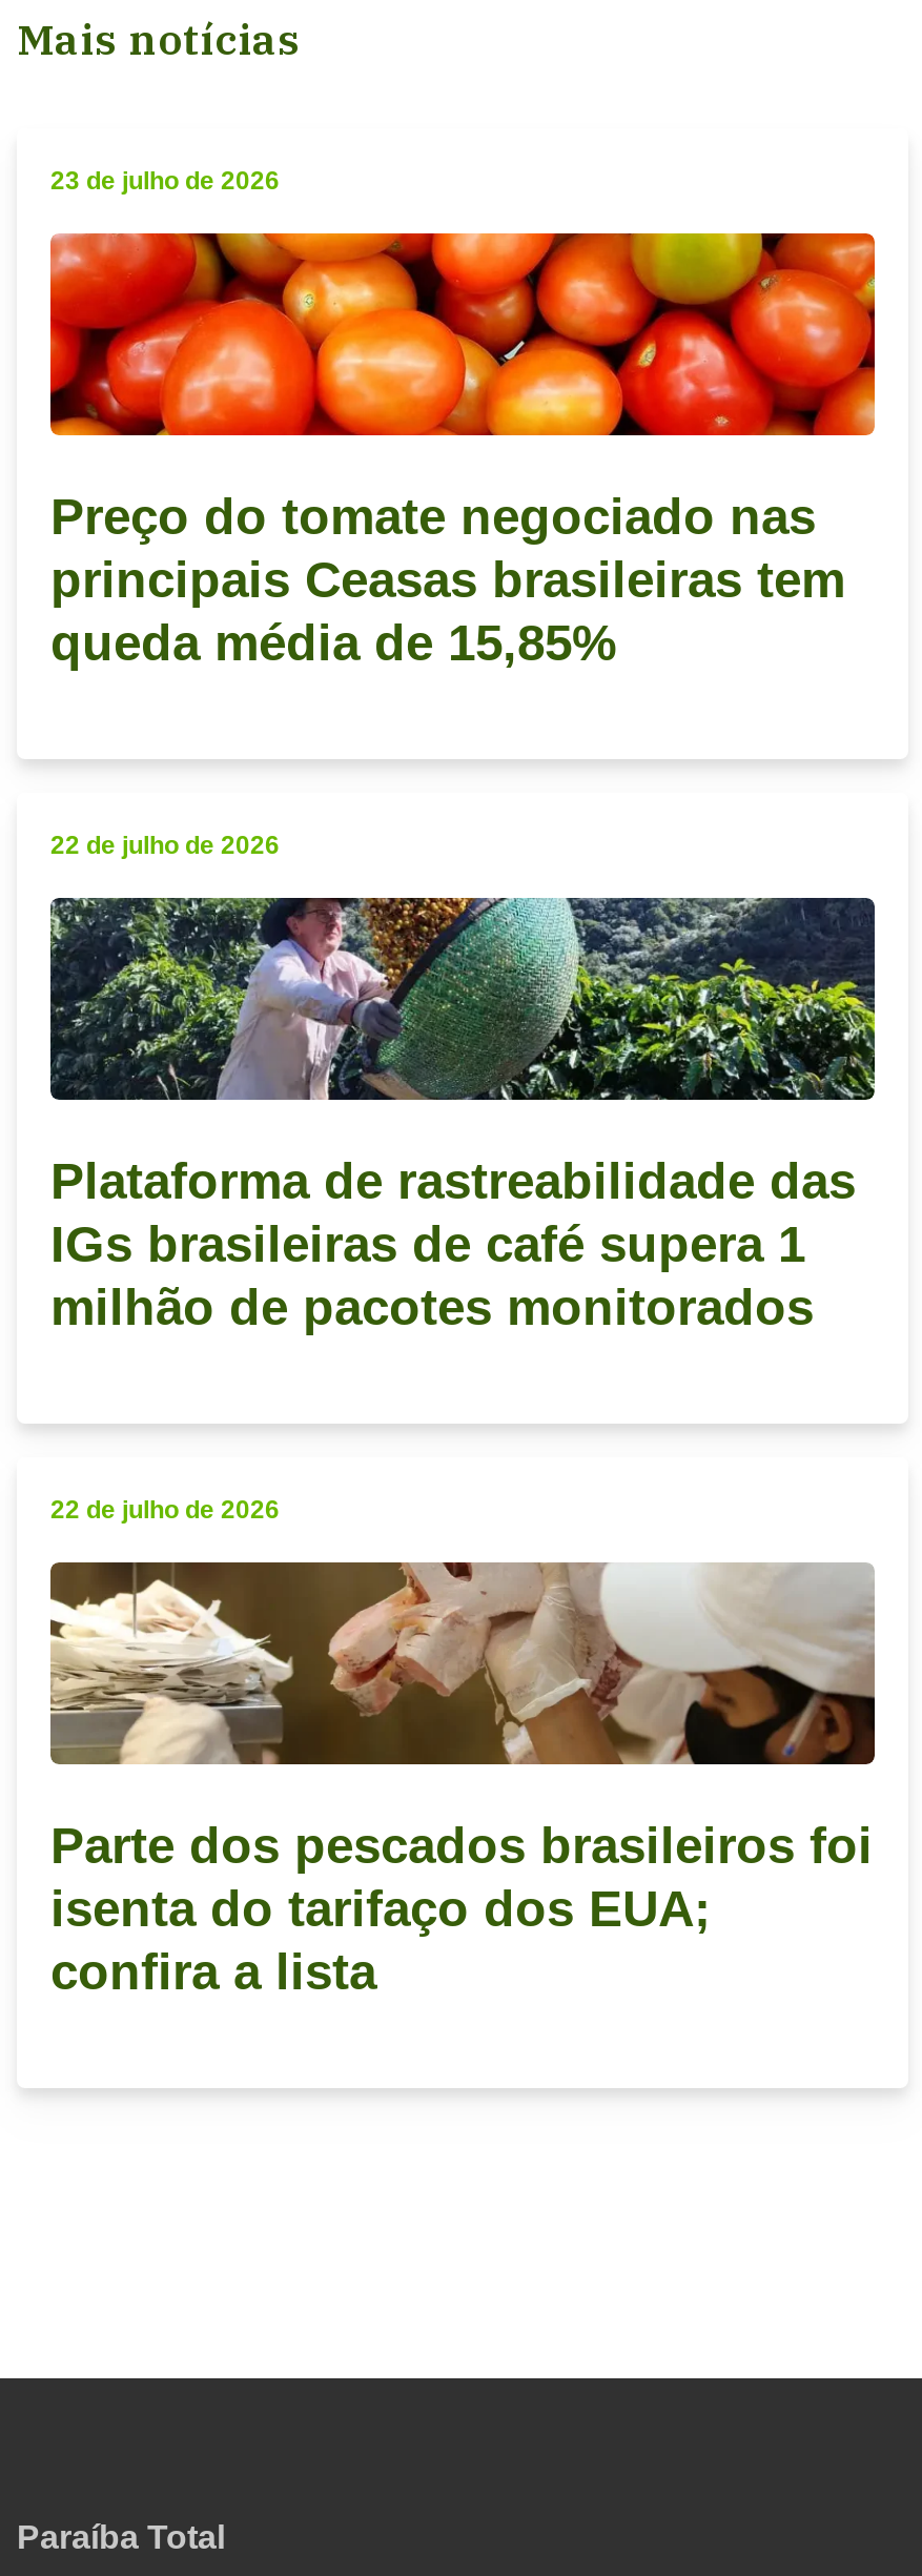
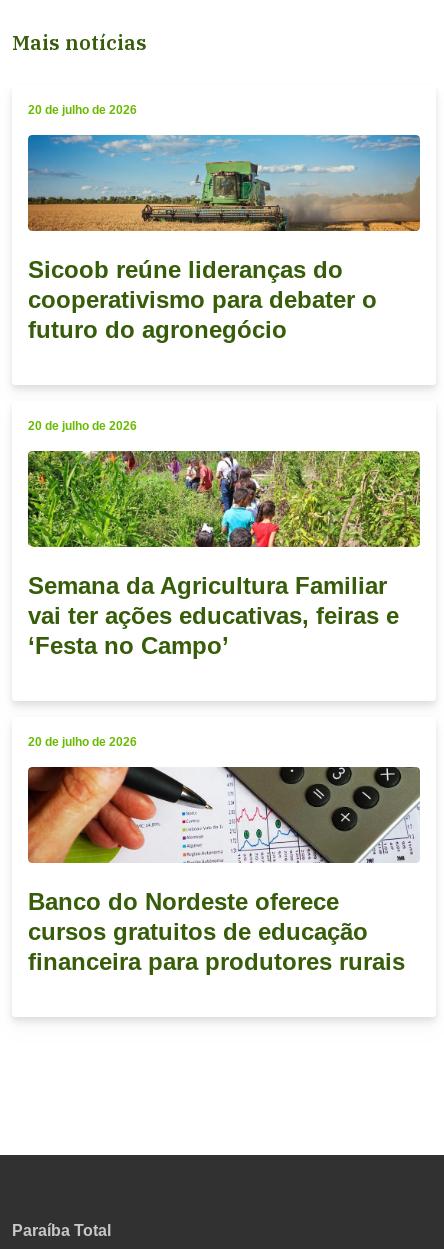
[50,166,280,195] 23 de julho de 2026 -> [28,103,137,117] 20 de julho de 2026
[48,231,877,670] [image] | Preço do tomate negociado nas | principais Ceasas brasileiras tem | queda média de 15,85% -> [27,134,421,343] [image] | Sicoob reúne lideranças do | cooperativismo para debater o | futuro do agronegócio
[50,830,280,860] 22 de julho de 2026 -> [28,419,137,433] 20 de julho de 2026
[48,896,877,1335] [image] | Plataforma de rastreabilidade das | IGs brasileiras de café supera 1 | milhão de pacotes monitorados -> [27,450,421,659] [image] | Semana da Agricultura Familiar | vai ter ações educativas, feiras e | ‘Festa no Campo’
[50,1495,280,1524] 22 de julho de 2026 -> [28,735,137,749] 20 de julho de 2026
[50,1560,877,1999] [image] | Parte dos pescados brasileiros foi | isenta do tarifaço dos EUA; | confira a lista -> [27,766,420,975] [image] | Banco do Nordeste oferece | cursos gratuitos de educação | financeira para produtores rurais

